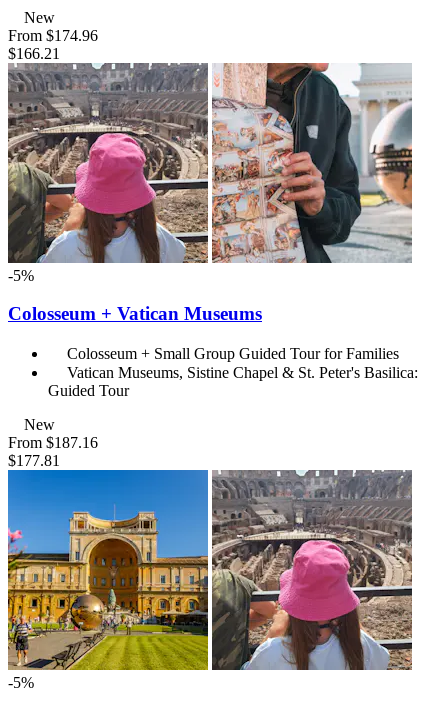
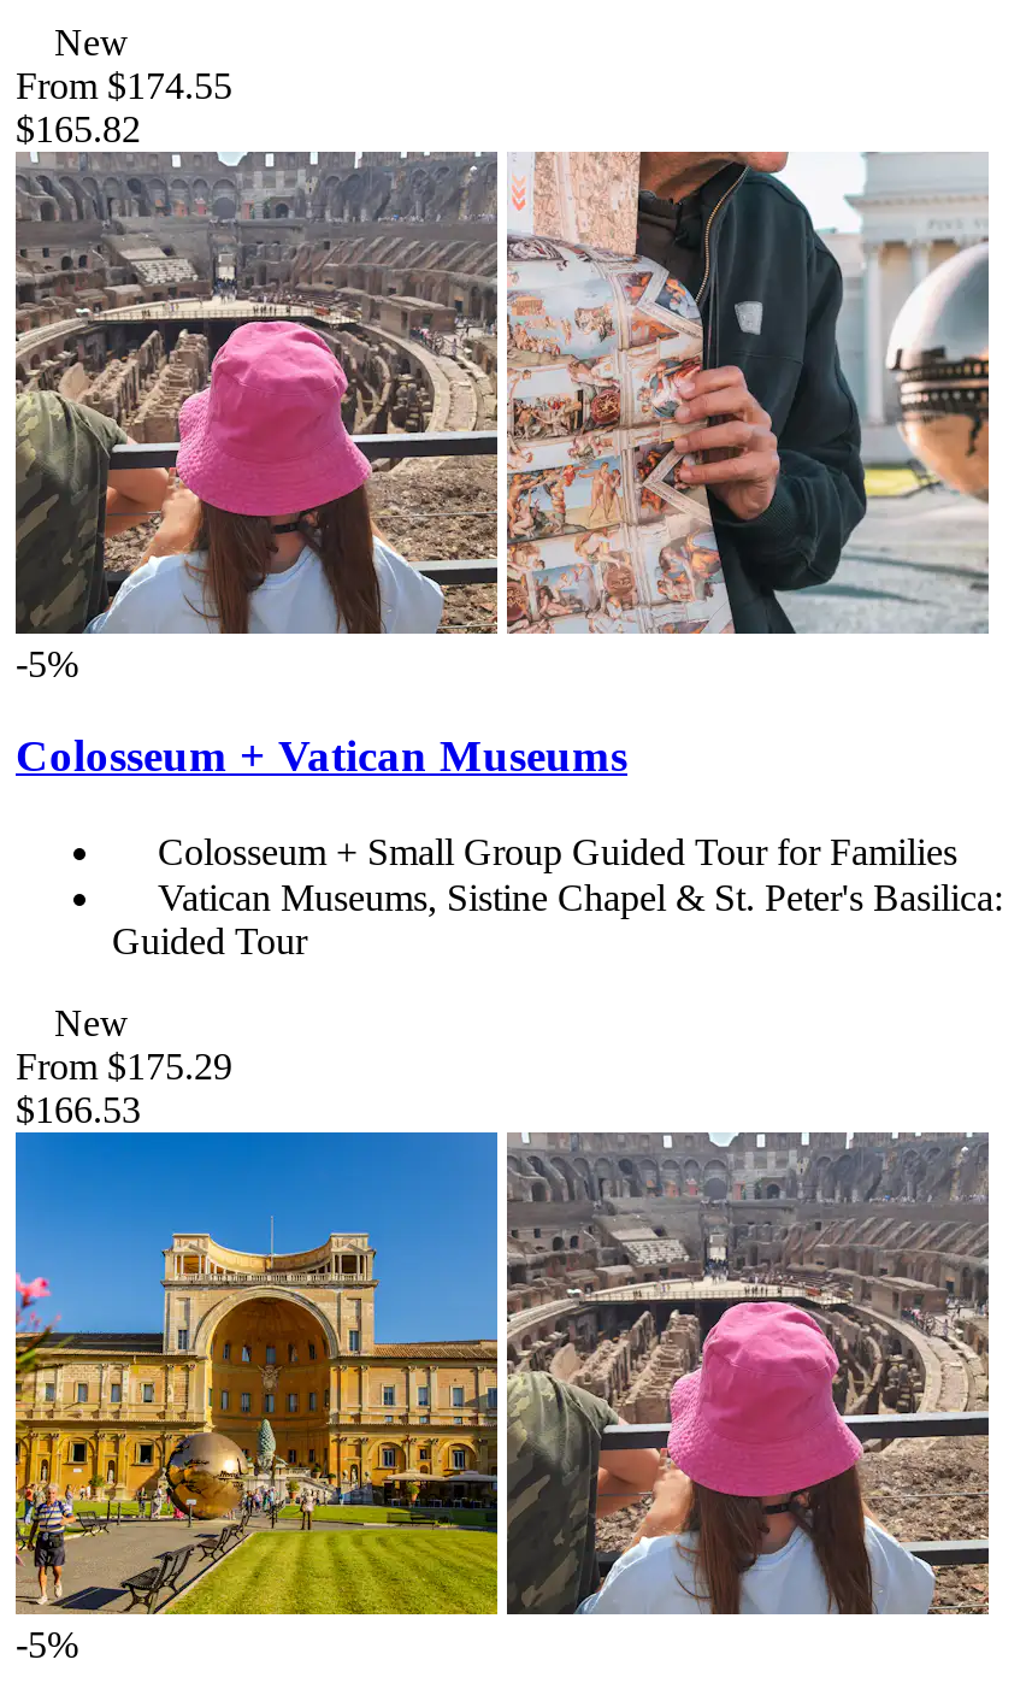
[8,26,98,43] From $174.96 -> [16,64,232,105] From $174.55
[8,44,60,61] $166.21 -> [16,107,141,148] $165.82
[8,434,98,451] From $187.16 -> [16,1045,232,1086] From $175.29
[8,452,60,469] $177.81 -> [16,1089,141,1130] $166.53

